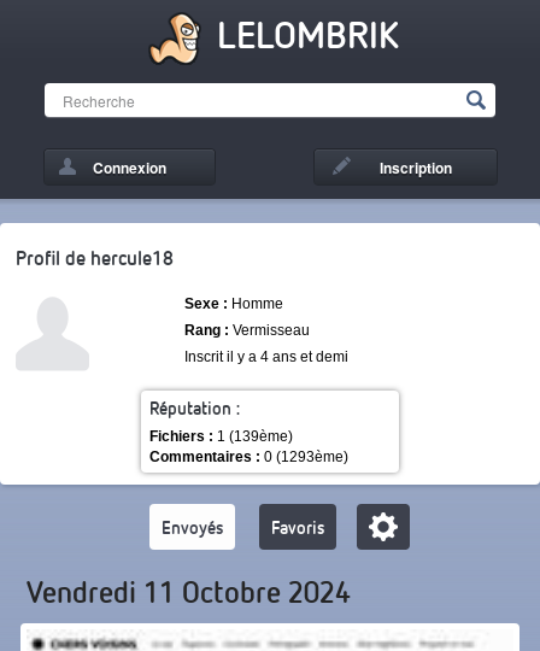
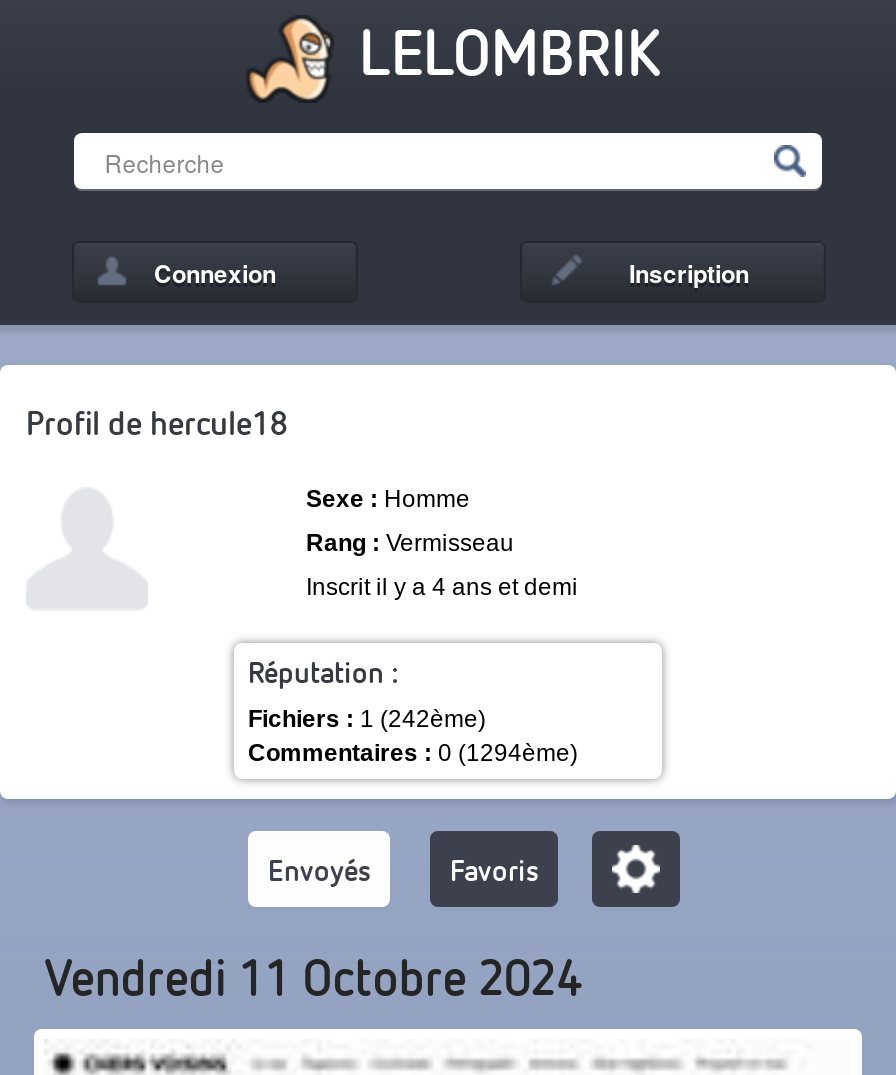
[149,428,293,445] Fichiers : 1 (139ème) -> [248,705,486,733] Fichiers : 1 (242ème)
[149,448,348,465] Commentaires : 0 (1293ème) -> [248,739,578,767] Commentaires : 0 (1294ème)

